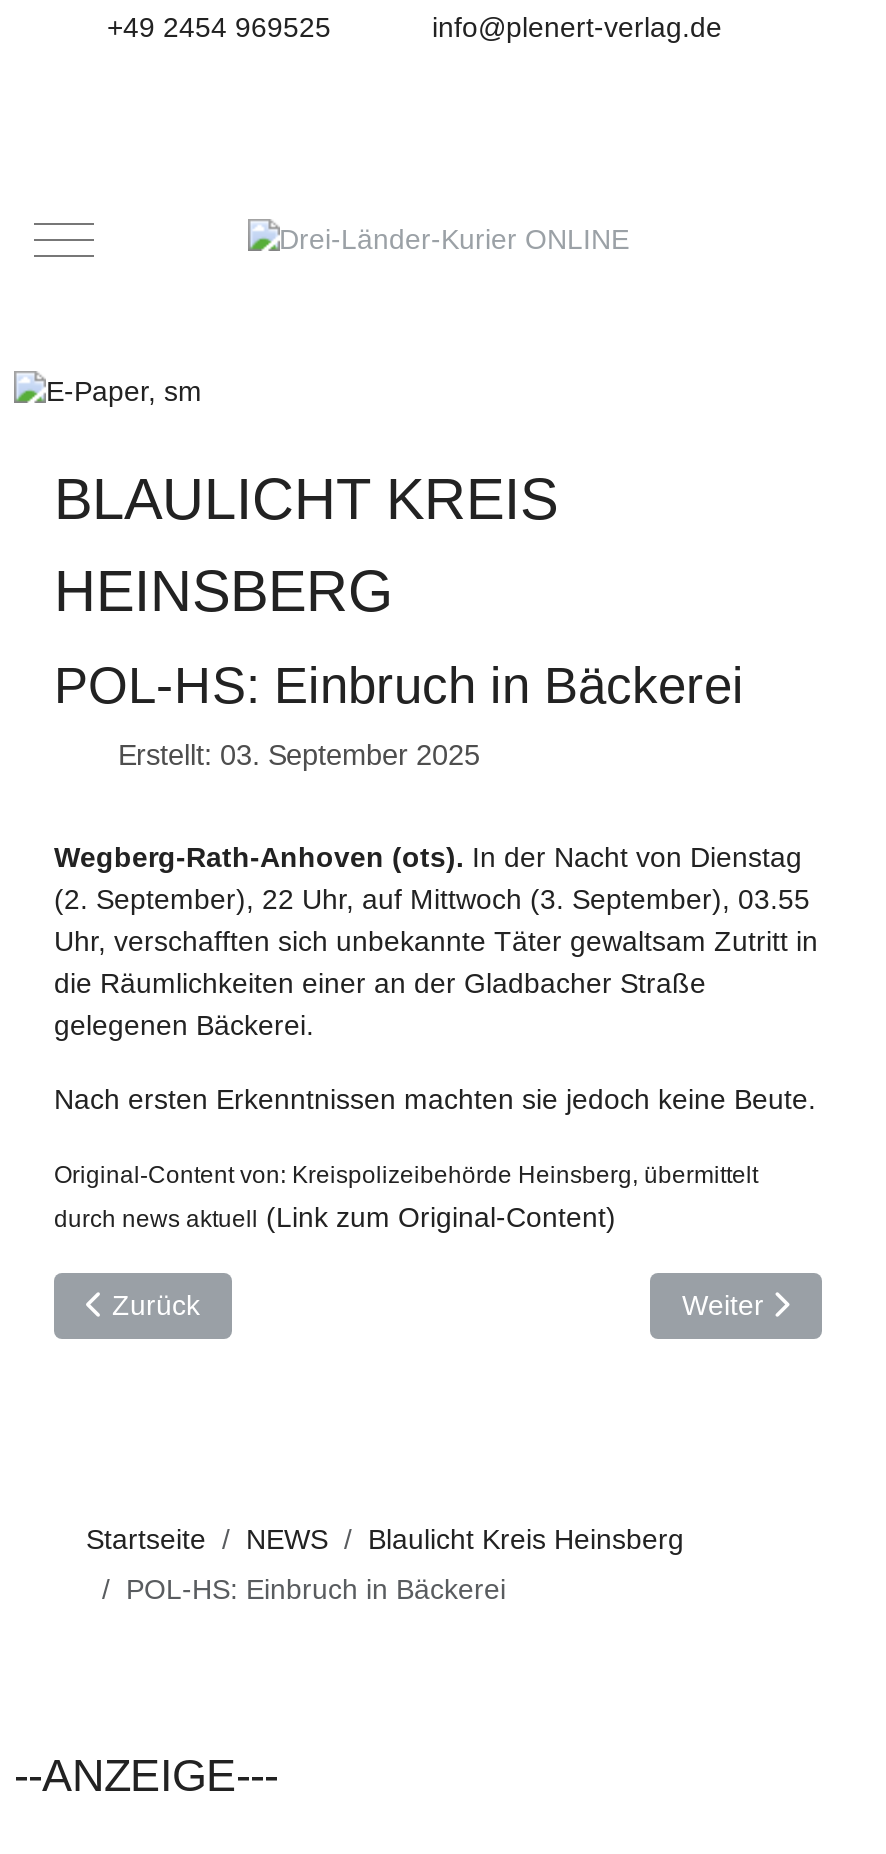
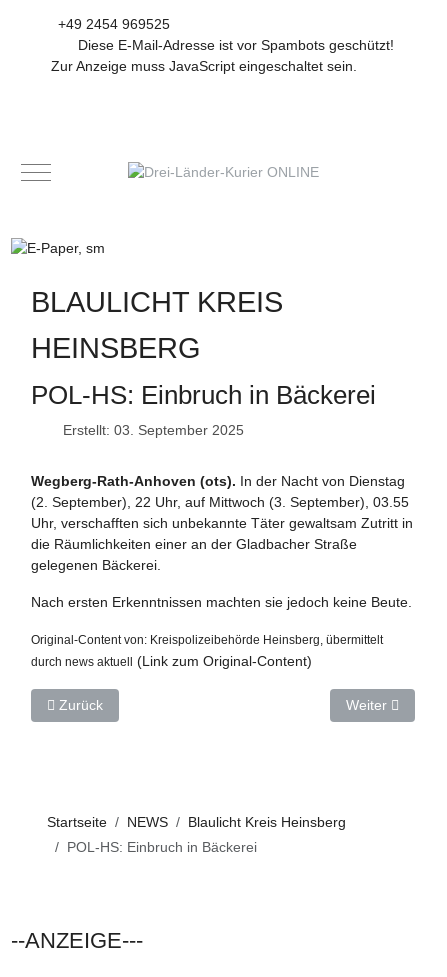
[432,11,722,43] info@plenert-verlag.de -> [51,37,393,74] Diese E-Mail-Adresse ist vor Spambots geschützt! | Zur Anzeige muss JavaScript eingeschaltet sein.

